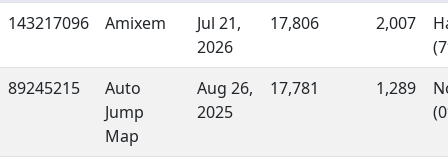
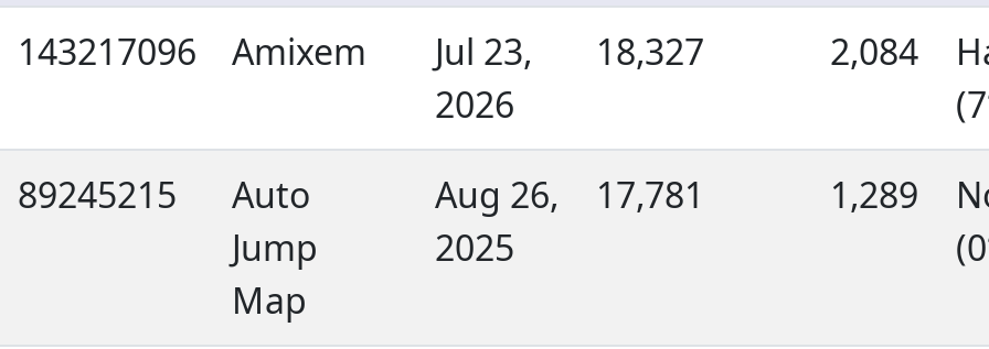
[197,12,241,34] Jul 21, -> [435,28,532,76] Jul 23,
[270,12,319,34] 17,806 -> [596,28,704,76] 18,327
[376,12,416,34] 2,007 -> [830,28,918,76] 2,084

